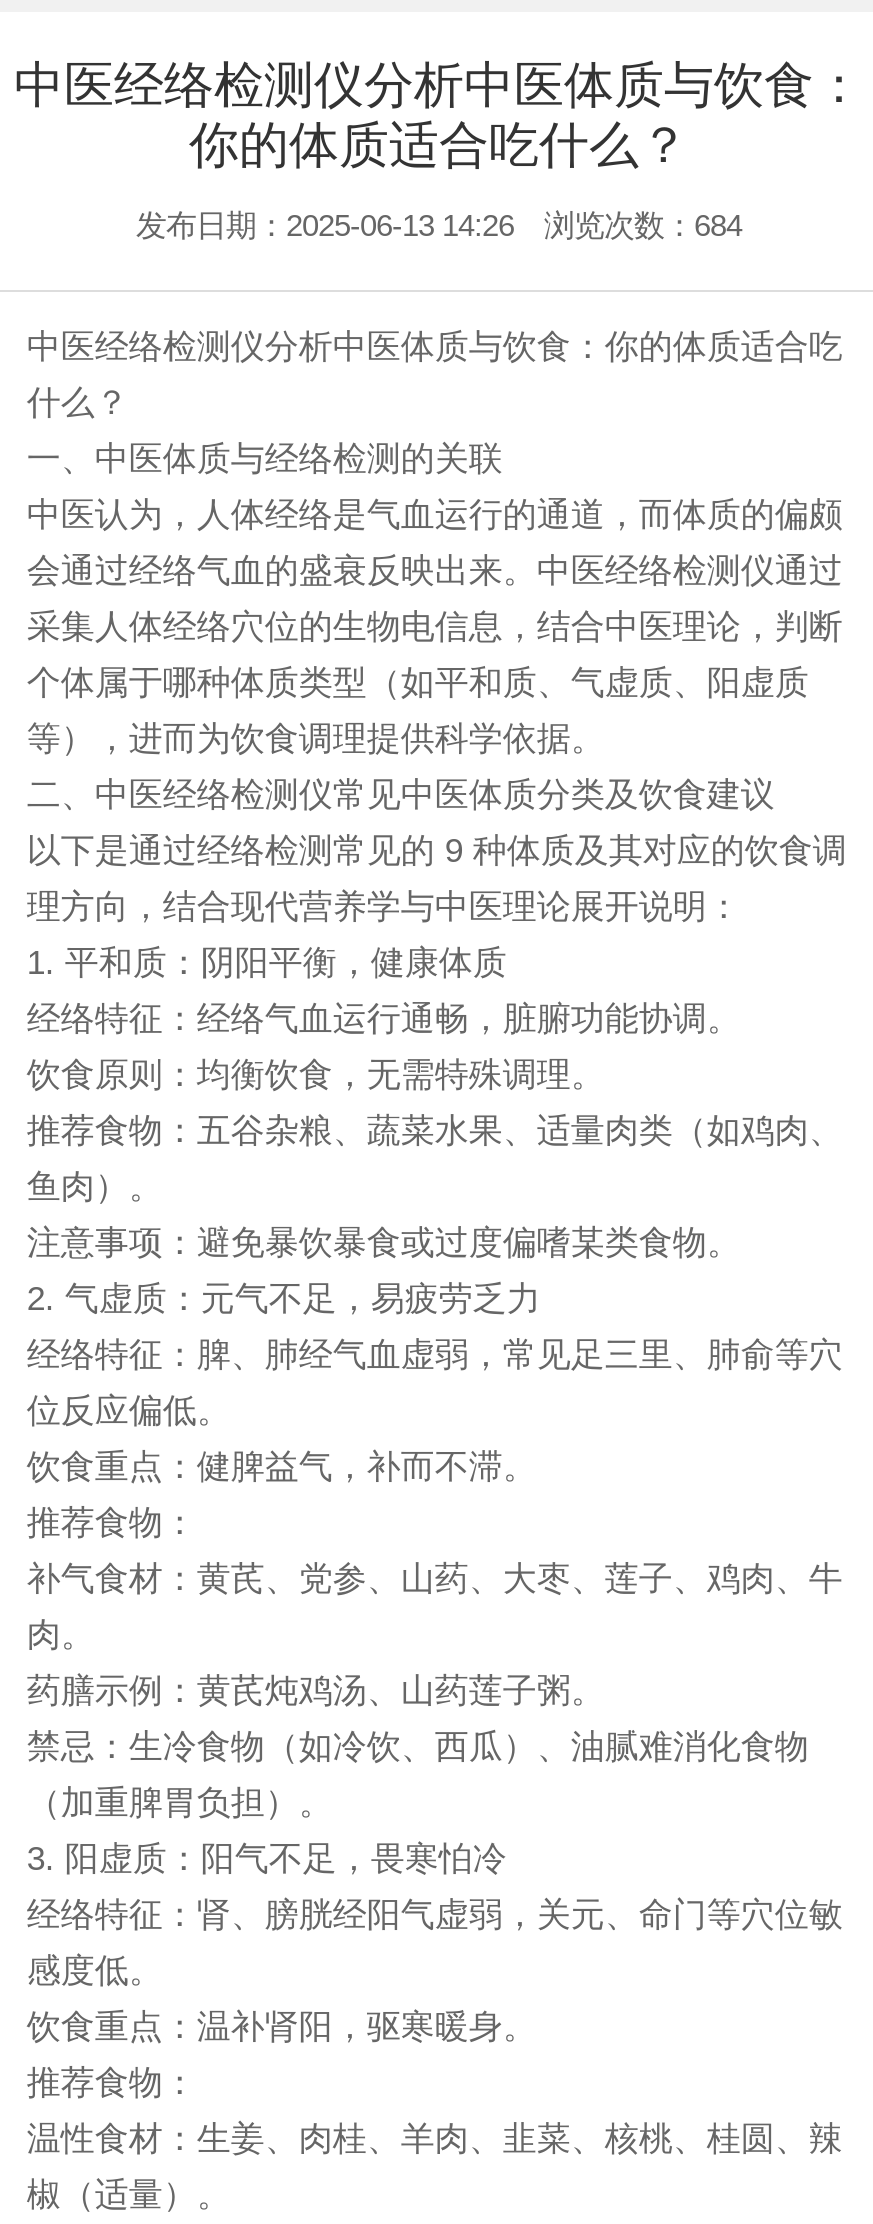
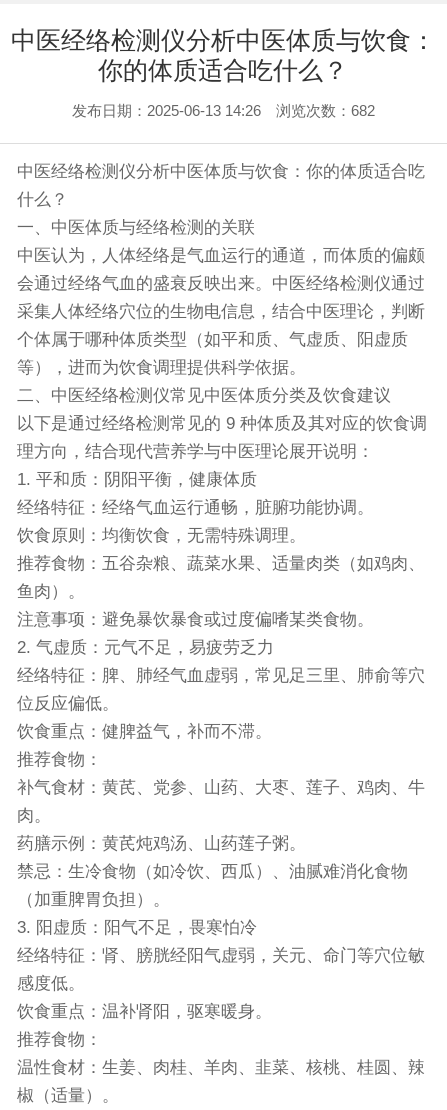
[136,208,742,242] 发布日期：2025-06-13 14:26 浏览次数：684 -> [71,102,374,119] 发布日期：2025-06-13 14:26 浏览次数：682

